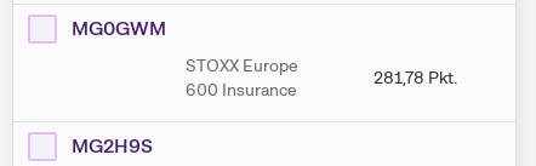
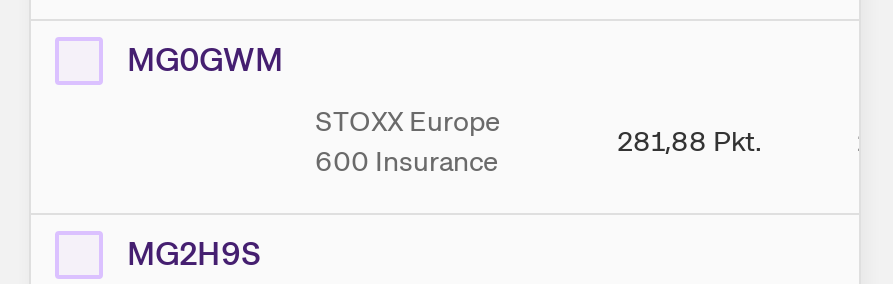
[374,67,457,89] 281,78 Pkt. -> [617,123,761,159] 281,88 Pkt.

